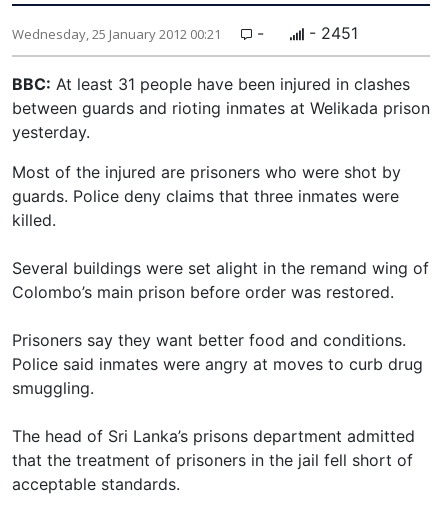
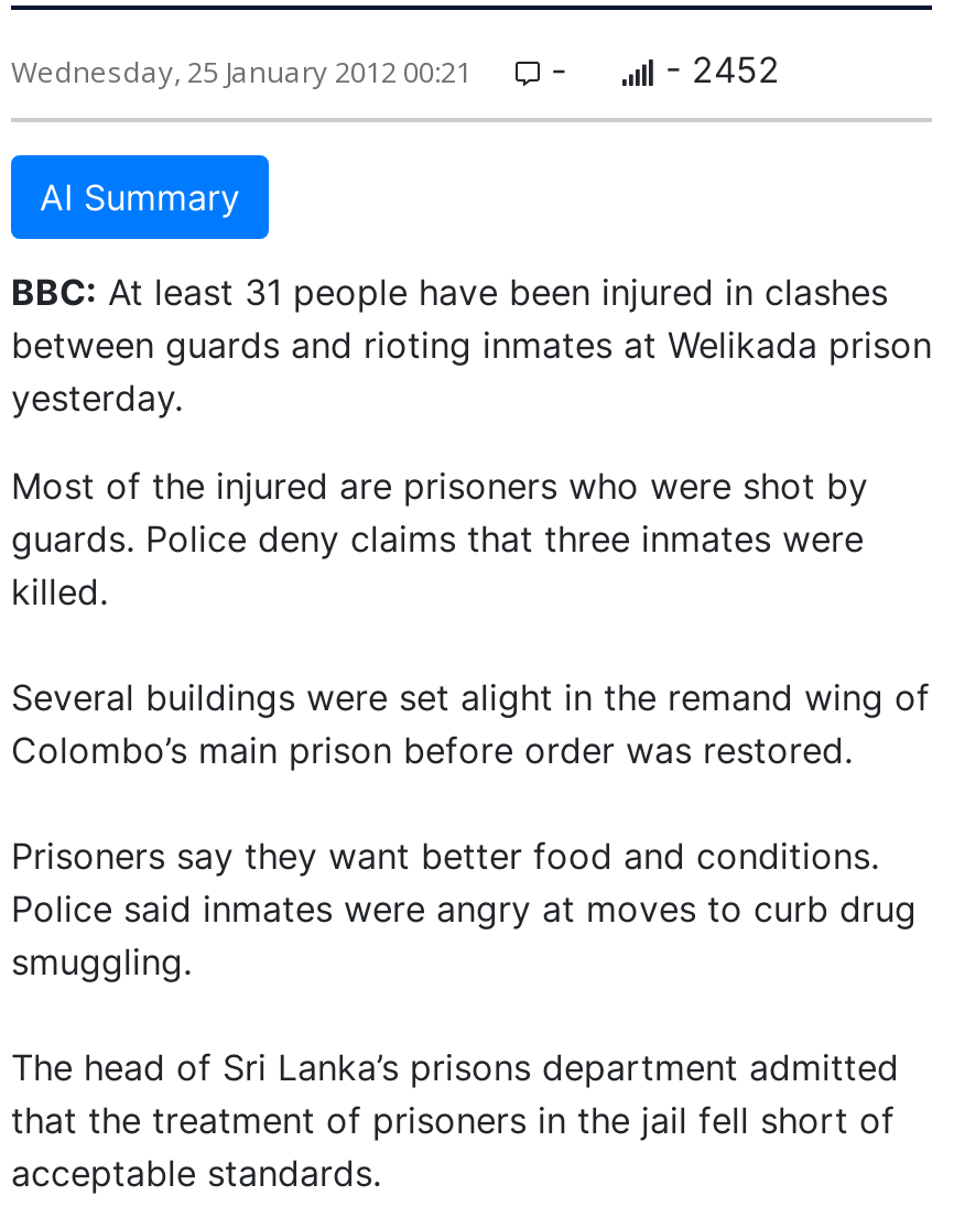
[304,23,358,43] - 2451 -> [40,47,780,219] - 2452 | AI Summary

